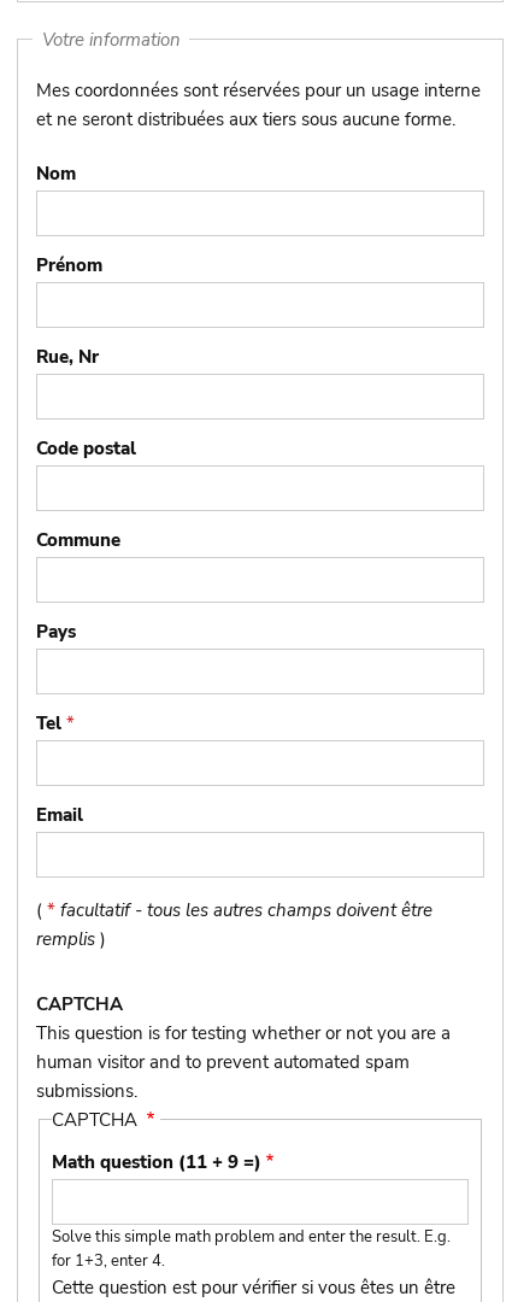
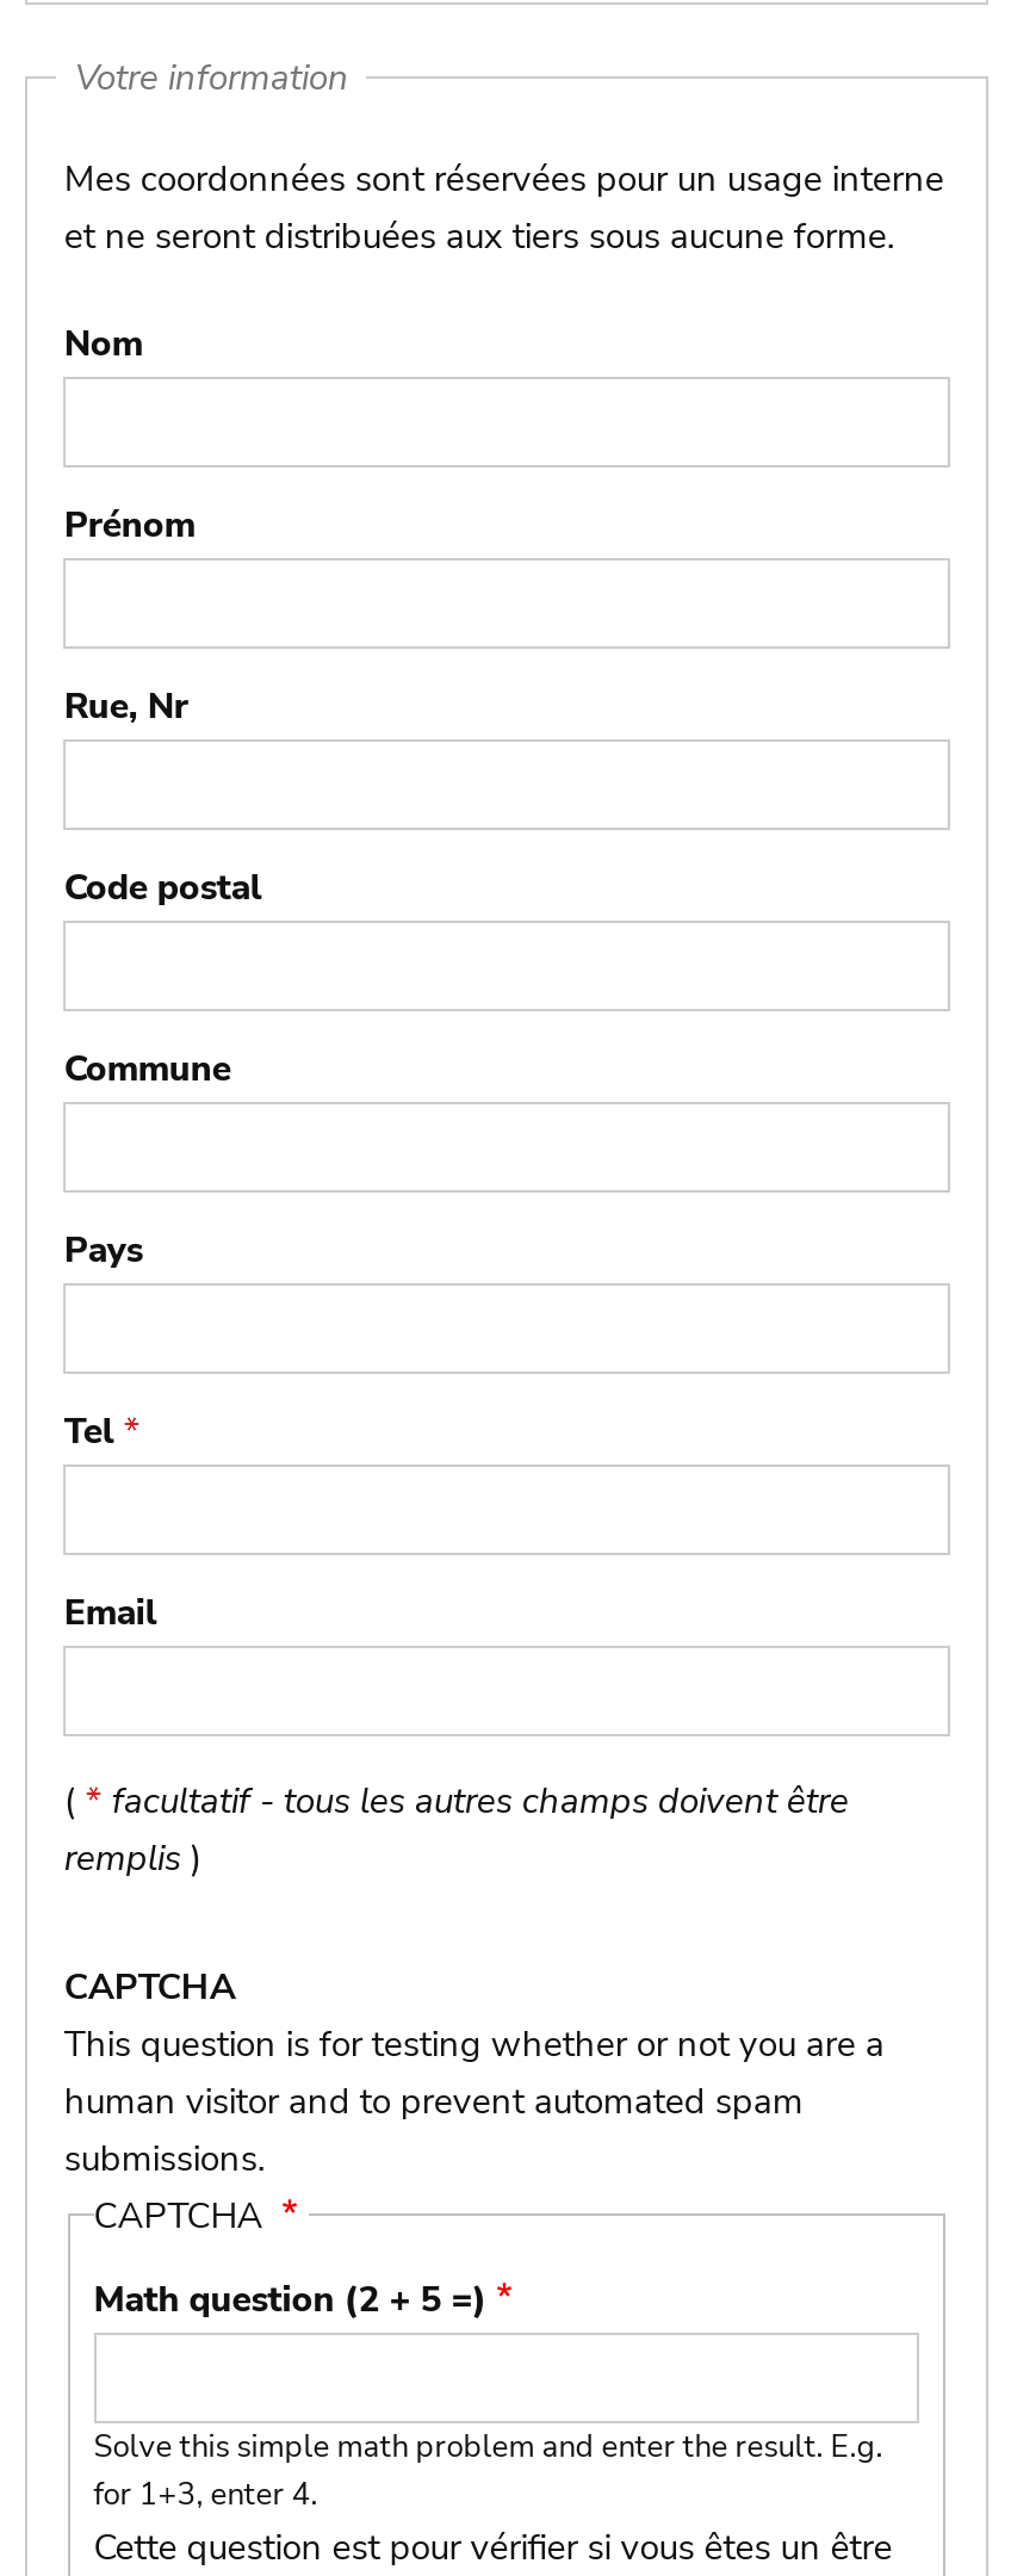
[52,1150,261,1174] Math question (11 + 9 =) -> [94,2275,487,2323] Math question (2 + 5 =)

